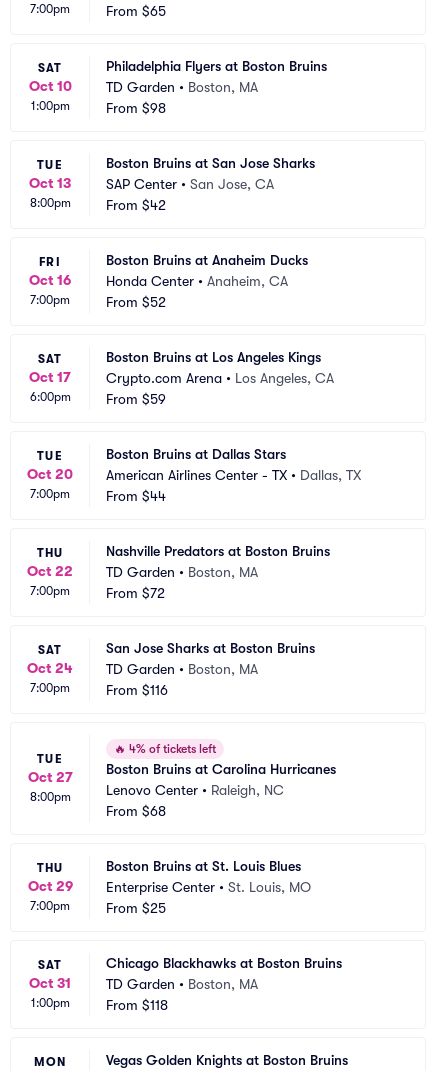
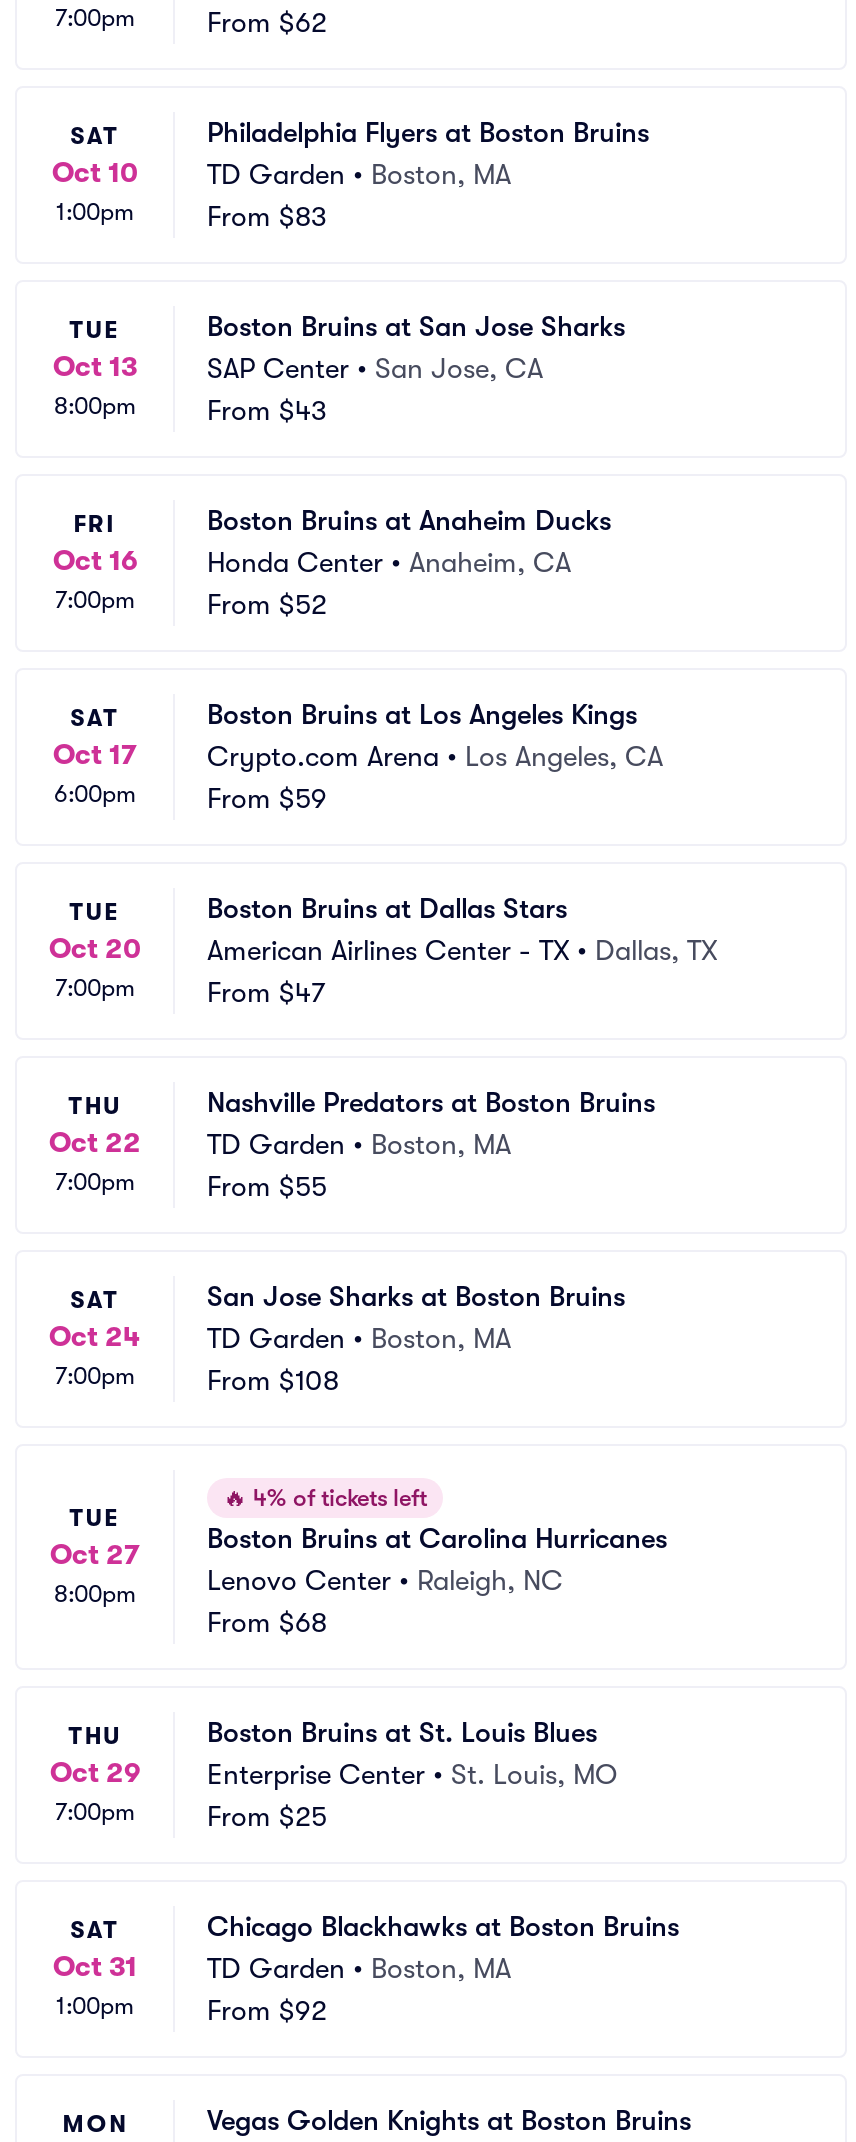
[106,3,166,19] From $65 -> [207,6,327,38] From $62
[106,100,166,116] From $98 -> [207,200,327,232] From $83
[106,197,166,213] From $42 -> [207,394,327,426] From $43
[106,488,166,504] From $44 -> [207,976,325,1008] From $47
[106,585,165,601] From $72 -> [207,1170,327,1202] From $55
[106,682,168,698] From $116 -> [207,1364,339,1396] From $108
[106,997,168,1013] From $118 -> [207,1994,327,2026] From $92

